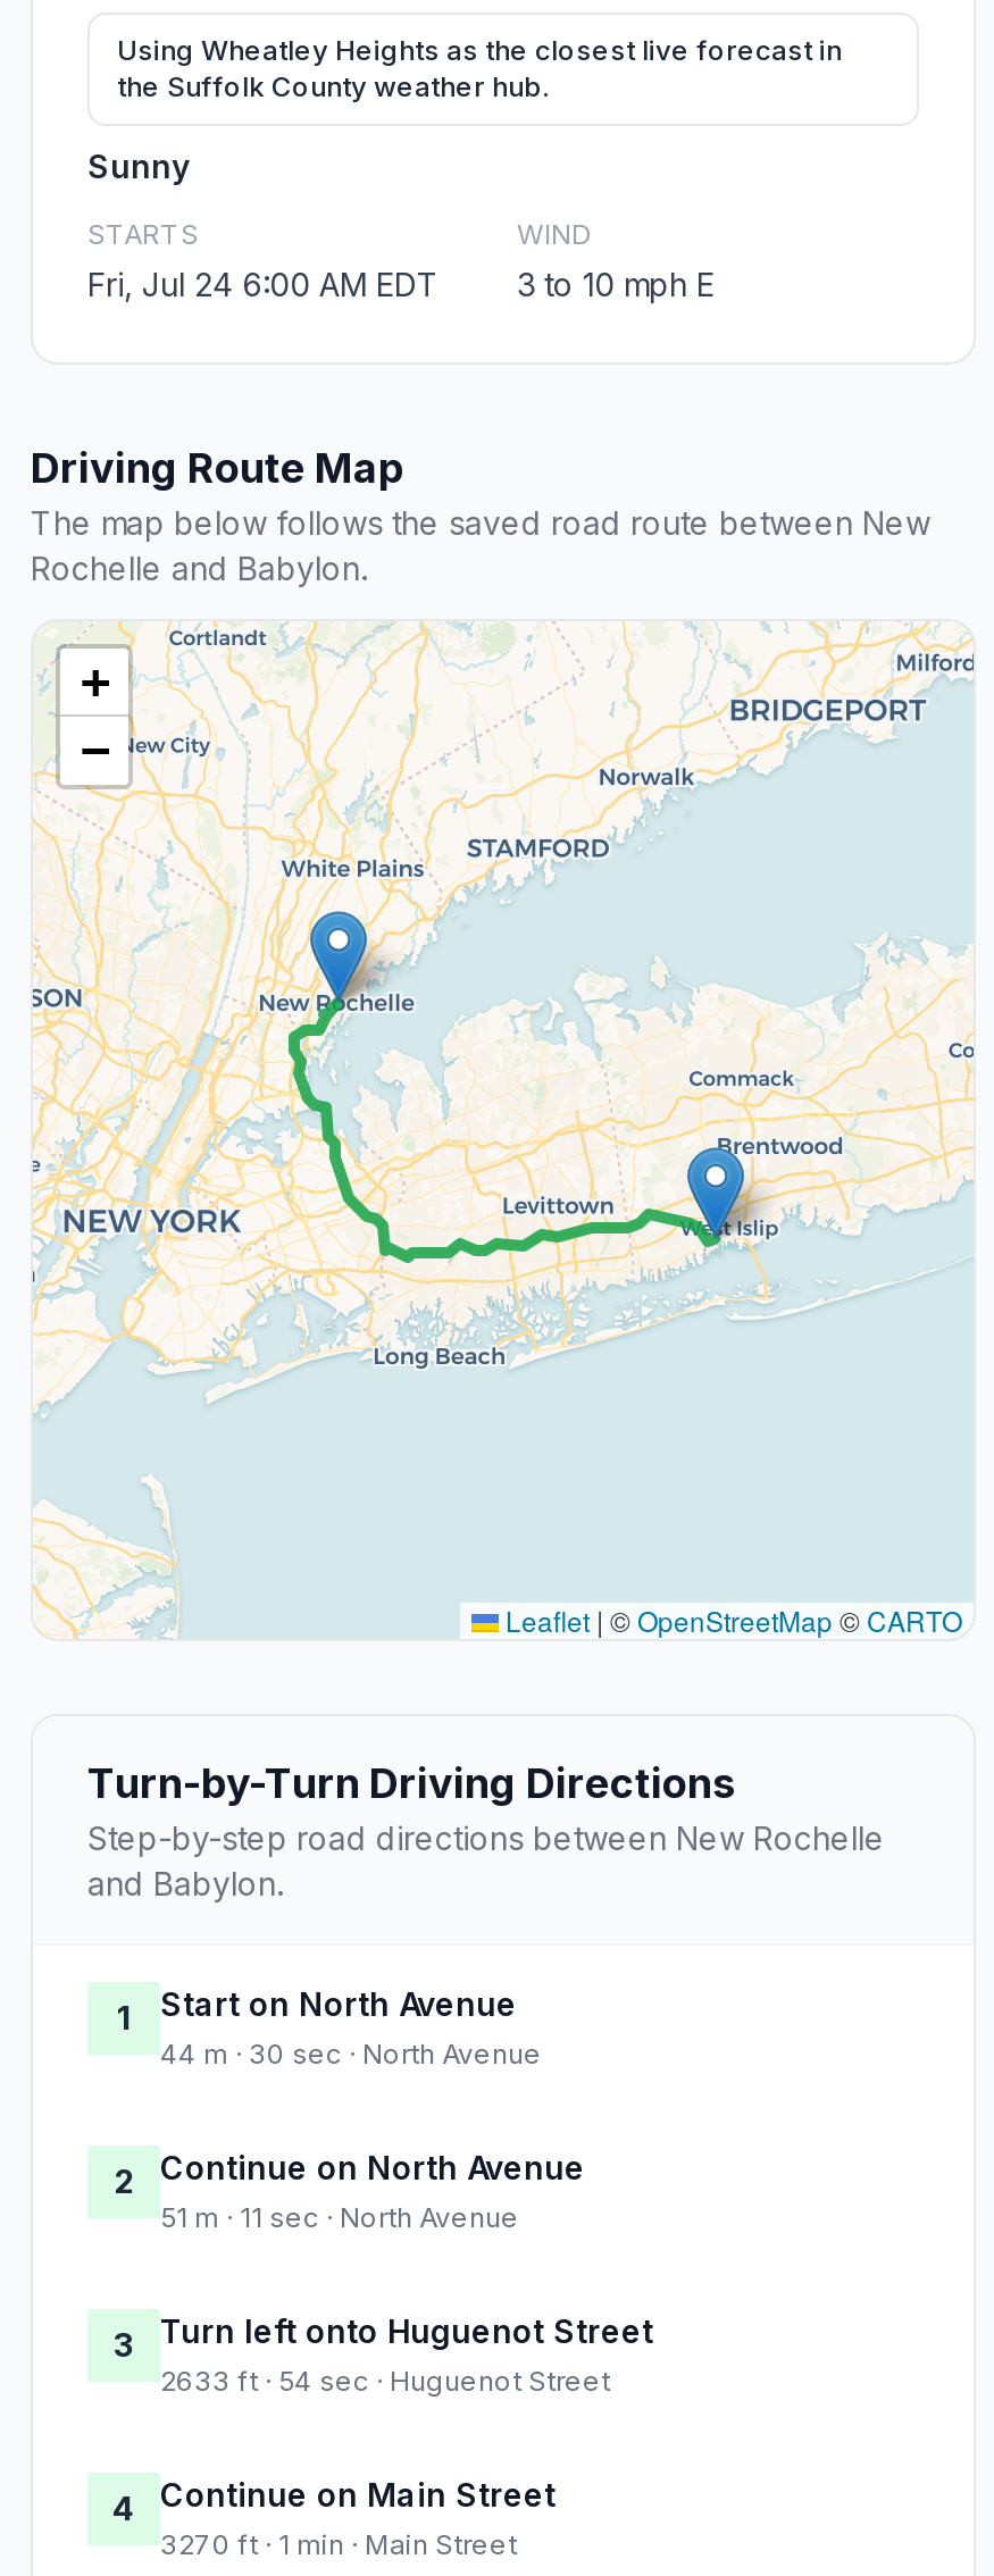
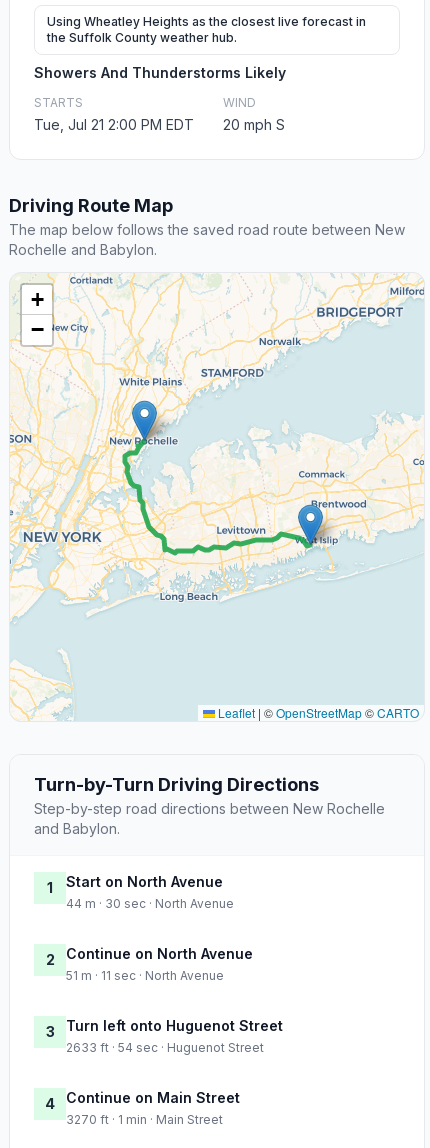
[87,147,190,186] Sunny -> [34,64,286,81] Showers And Thunderstorms Likely
[87,265,440,304] Fri, Jul 24 6:00 AM EDT -> [34,116,194,133] Tue, Jul 21 2:00 PM EDT
[517,265,715,304] 3 to 10 mph E -> [223,116,285,133] 20 mph S

